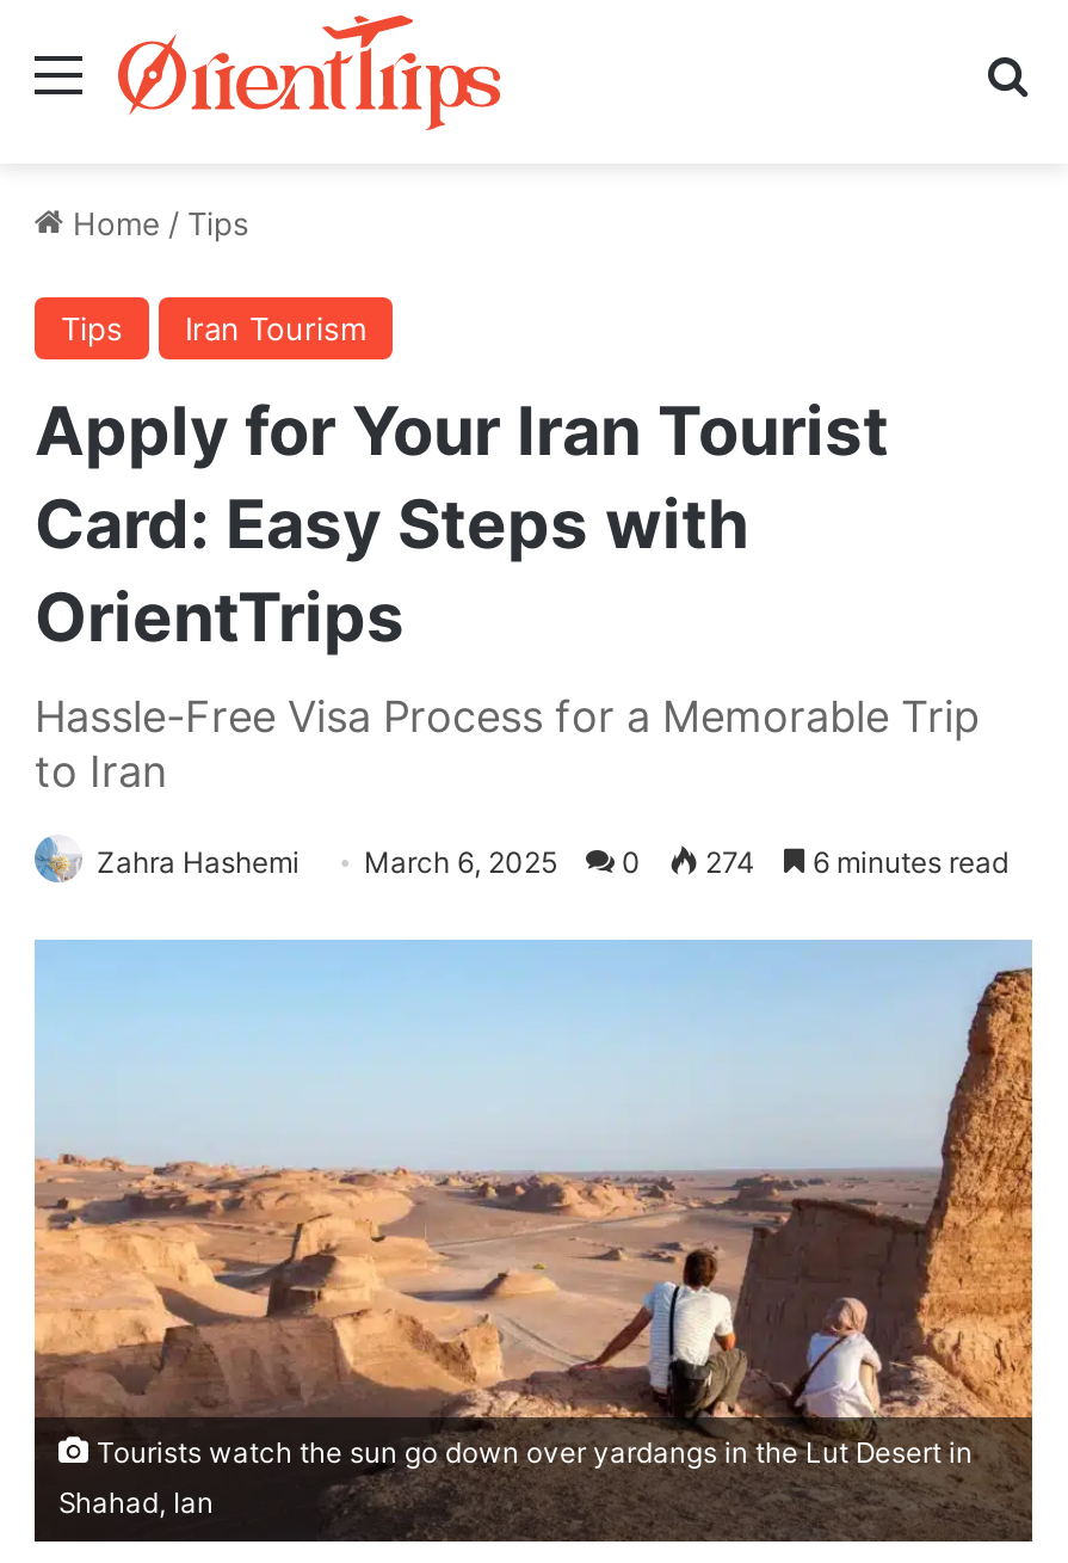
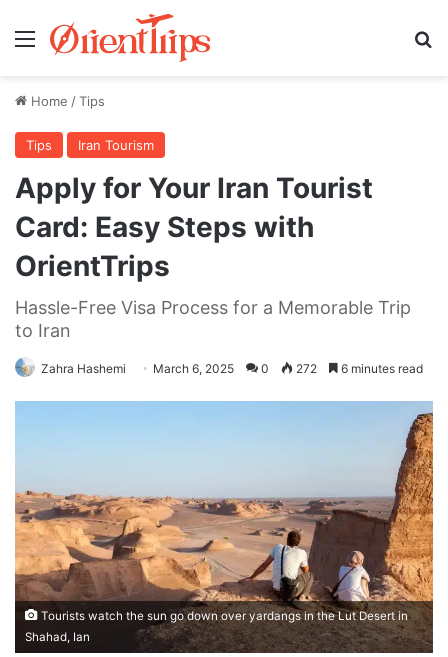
[97,844,1008,880] Zahra Hashemi March 6, 2025 0 274 6 minutes read -> [41,361,423,376] Zahra Hashemi March 6, 2025 0 272 6 minutes read

